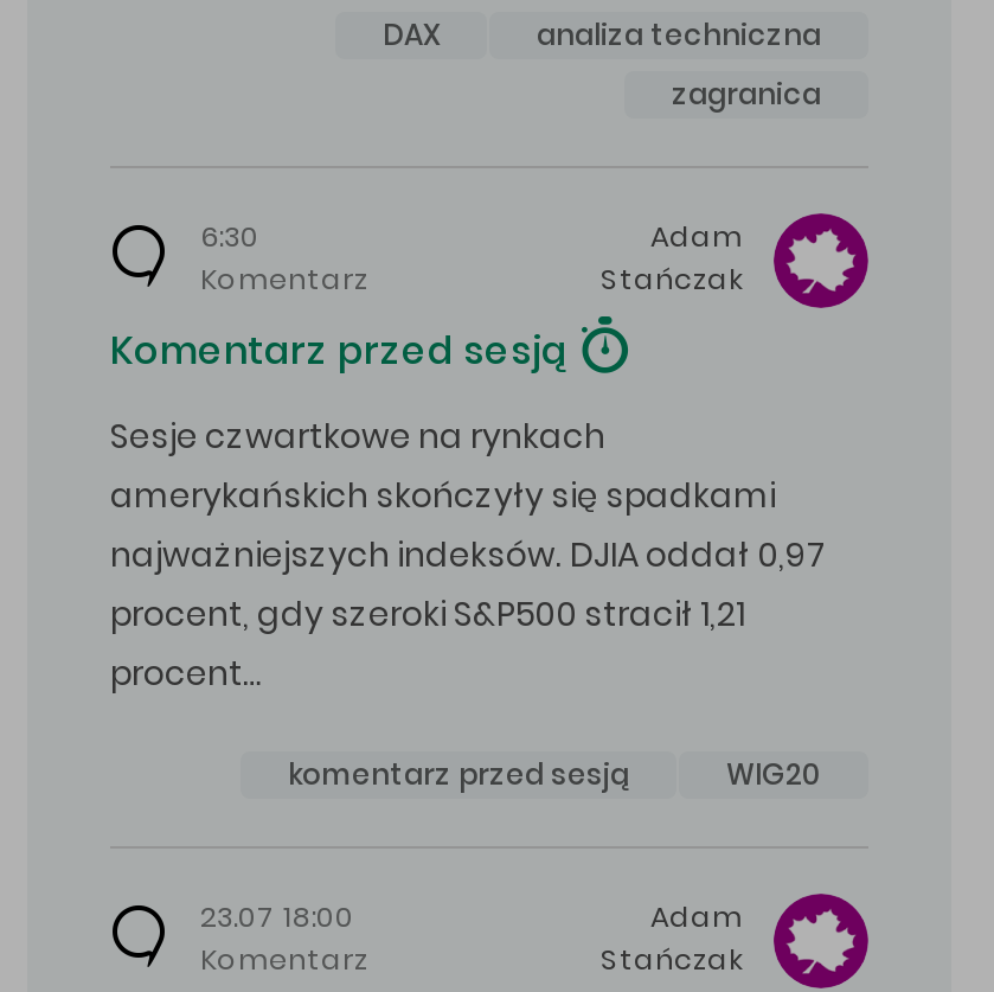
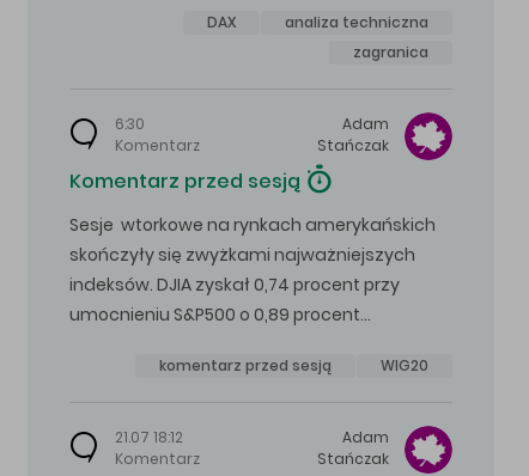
[110,412,826,697] Sesje czwartkowe na rynkach | amerykańskich skończyły się spadkami | najważniejszych indeksów. DJIA oddał 0,97 | procent, gdy szeroki S&P500 stracił 1,21 | procent… -> [69,213,436,327] Sesje wtorkowe na rynkach amerykańskich | skończyły się zwyżkami najważniejszych | indeksów. DJIA zyskał 0,74 procent przy | umocnieniu S&P500 o 0,89 procent…
[200,895,354,935] 23.07 18:00 -> [115,426,183,447] 21.07 18:12

